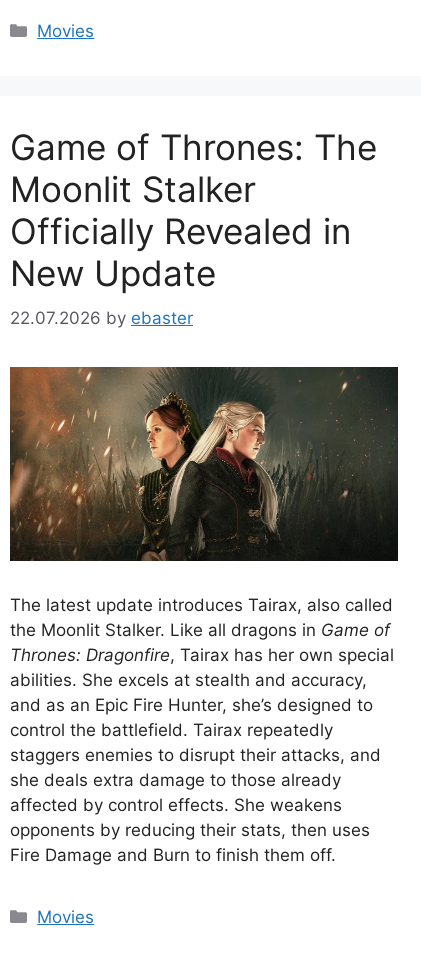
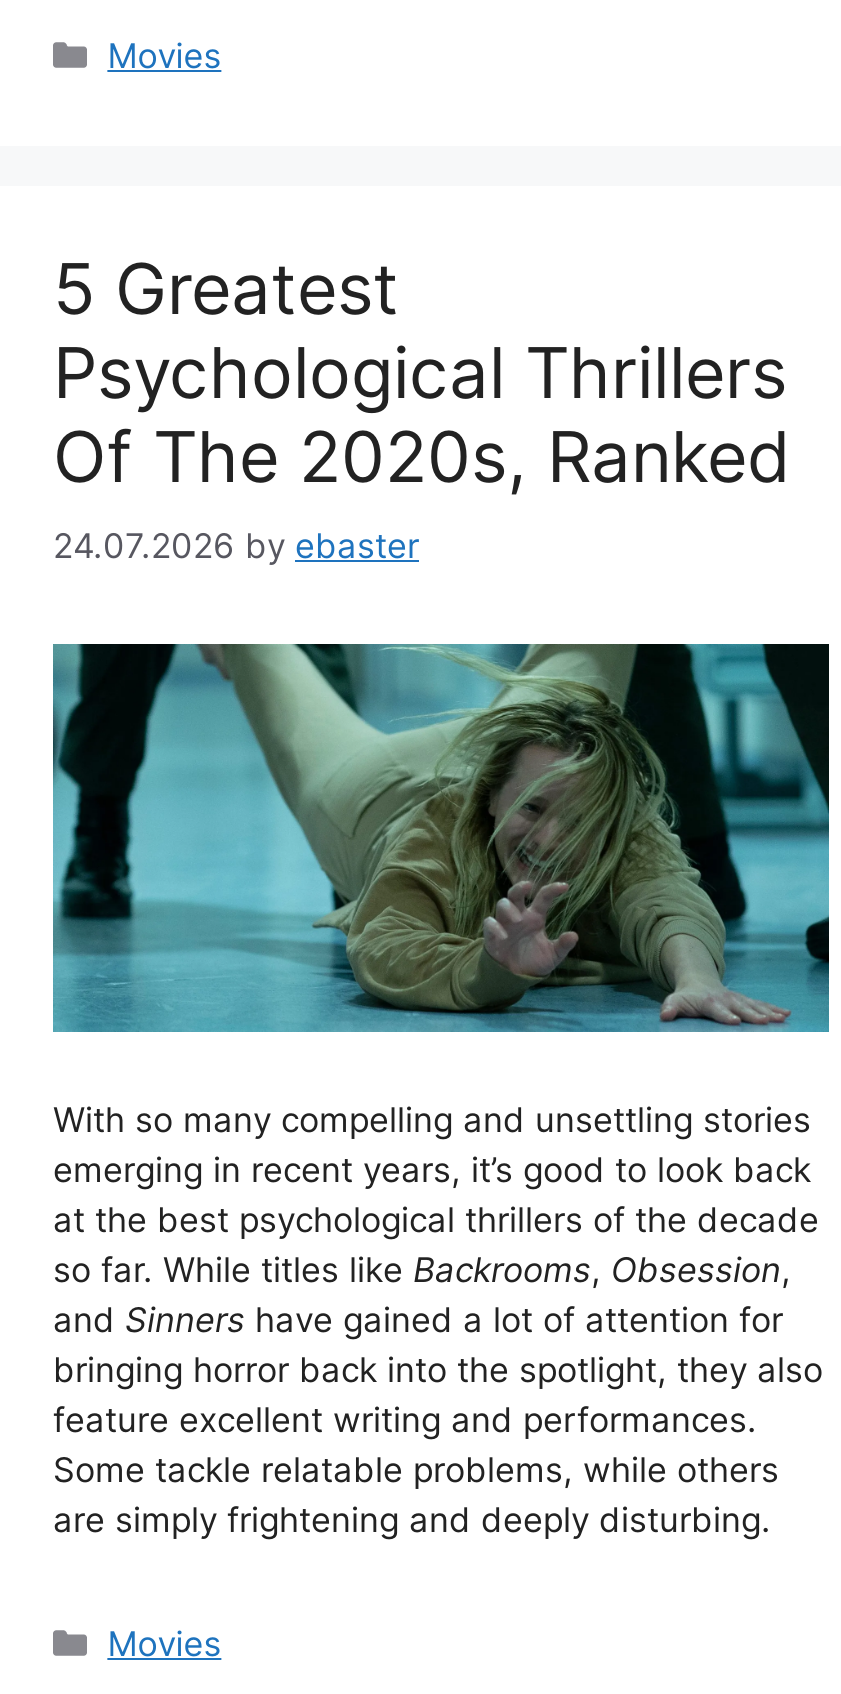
[10,126,377,328] Game of Thrones: The | Moonlit Stalker | Officially Revealed in | New Update | 22.07.2026 by ebaster -> [53,246,791,566] 5 Greatest | Psychological Thrillers | Of The 2020s, Ranked | 24.07.2026 by ebaster
[9,366,399,546] [image] -> [51,642,831,986] [image]
[10,595,394,865] The latest update introduces Tairax, also called | the Moonlit Stalker. Like all dragons in Game of | Thrones: Dragonfire, Tairax has her own special | abilities. She excels at stealth and accuracy, | and as an Epic Fire Hunter, she’s designed to | control the battlefield. Tairax repeatedly | staggers enemies to disrupt their attacks, and | she deals extra damage to those already | affected by control effects. She weakens | opponents by reducing their stats, then uses | Fire Damage and Burn to finish them off. -> [53,1100,823,1540] With so many compelling and unsettling stories | emerging in recent years, it’s good to look back | at the best psychological thrillers of the decade | so far. While titles like Backrooms, Obsession, | and Sinners have gained a lot of attention for | bringing horror back into the spotlight, they also | feature excellent writing and performances. | Some tackle relatable problems, while others | are simply frightening and deeply disturbing.

